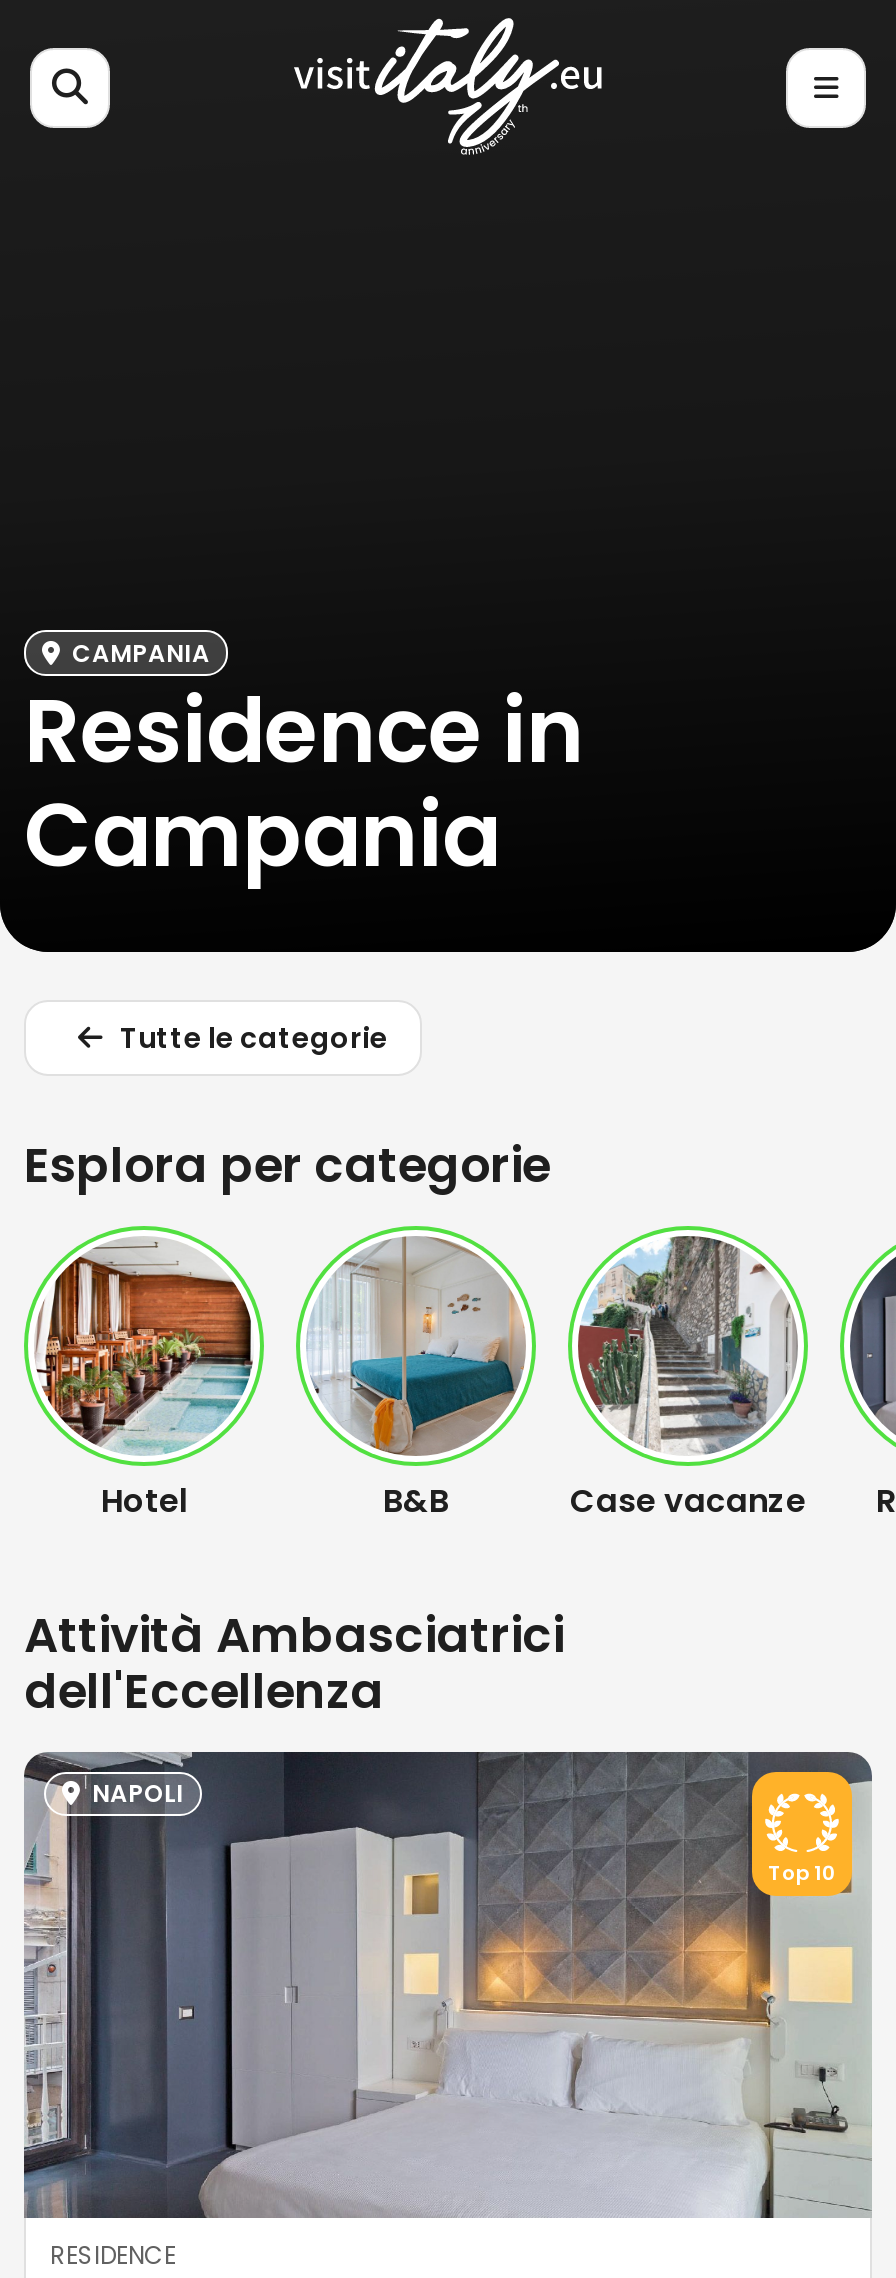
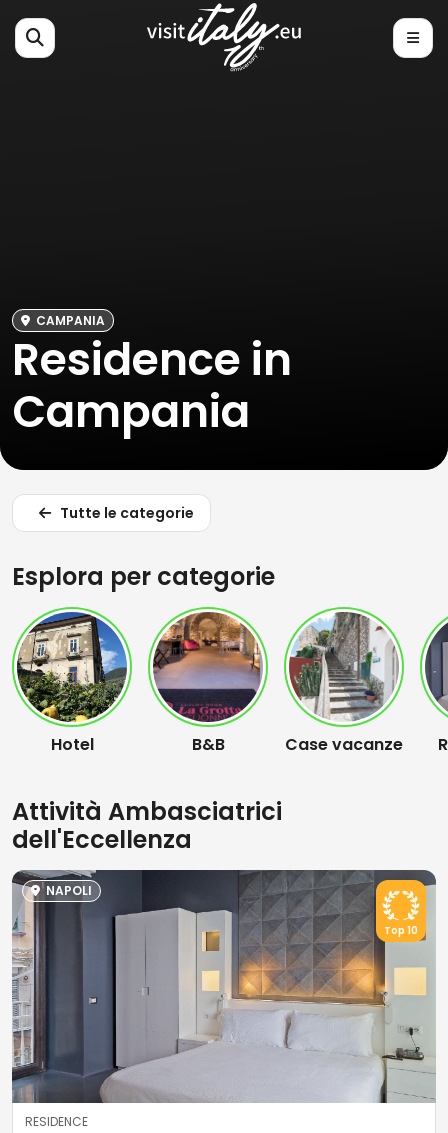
[36,1236,252,1456] [image] -> [16,611,127,723] [image]
[306,1238,518,1456] [image] -> [152,612,260,722] [image]

